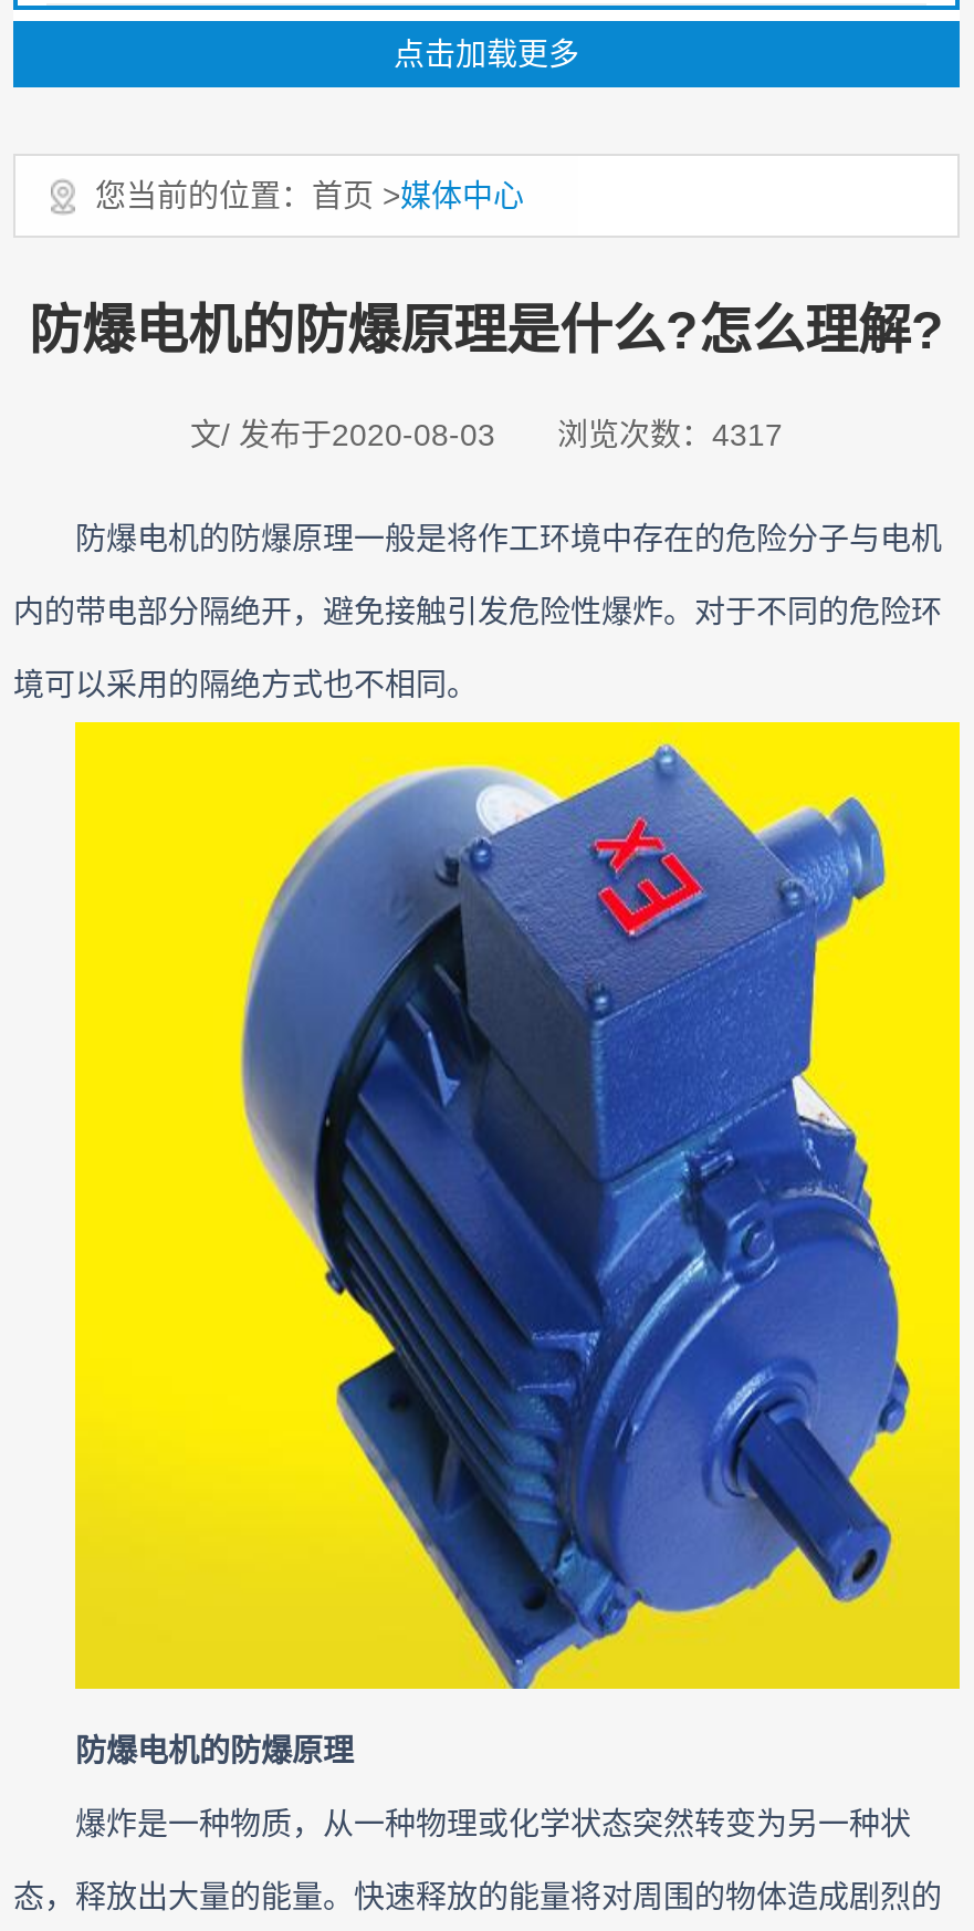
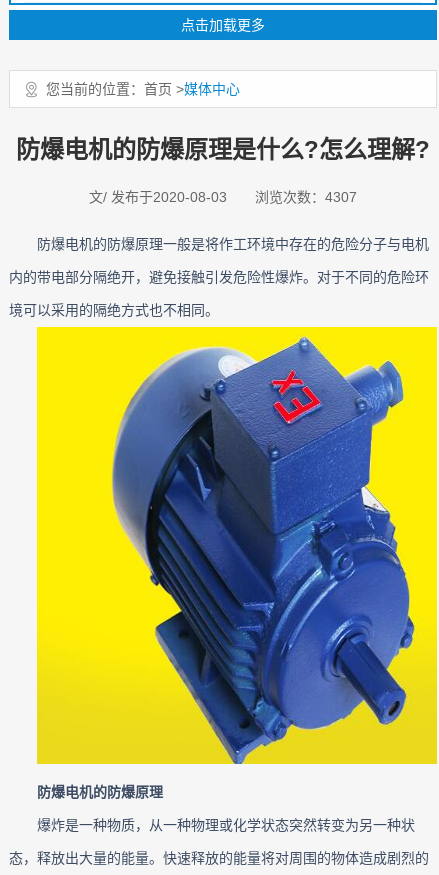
[190,416,783,452] 文/ 发布于2020-08-03 浏览次数：4317 -> [89,189,357,205] 文/ 发布于2020-08-03 浏览次数：4307

